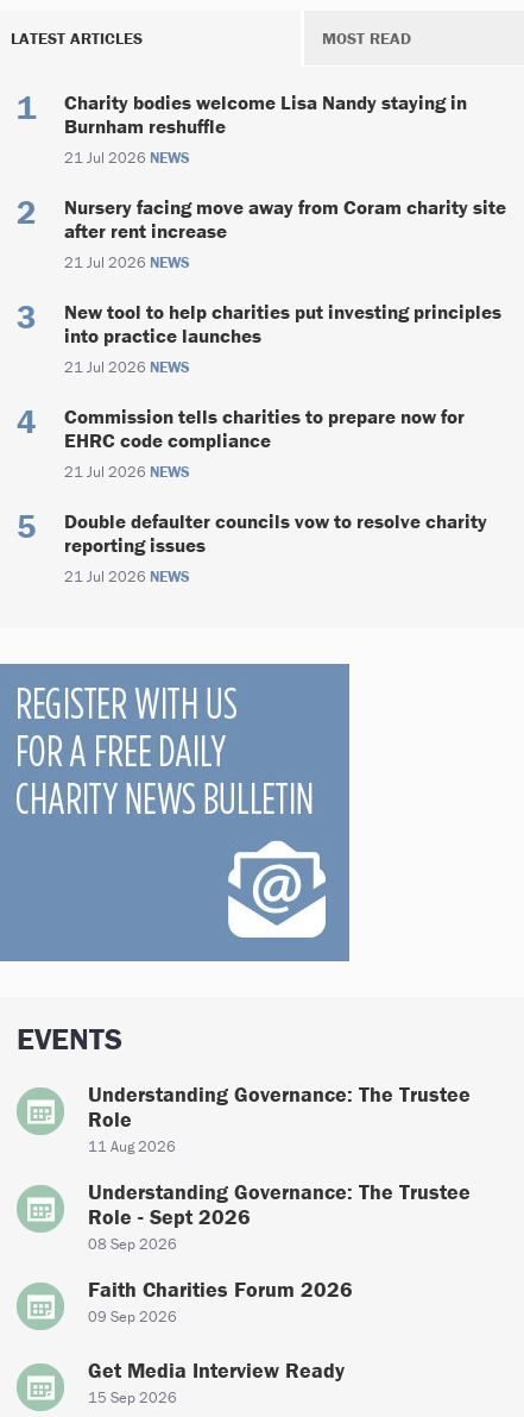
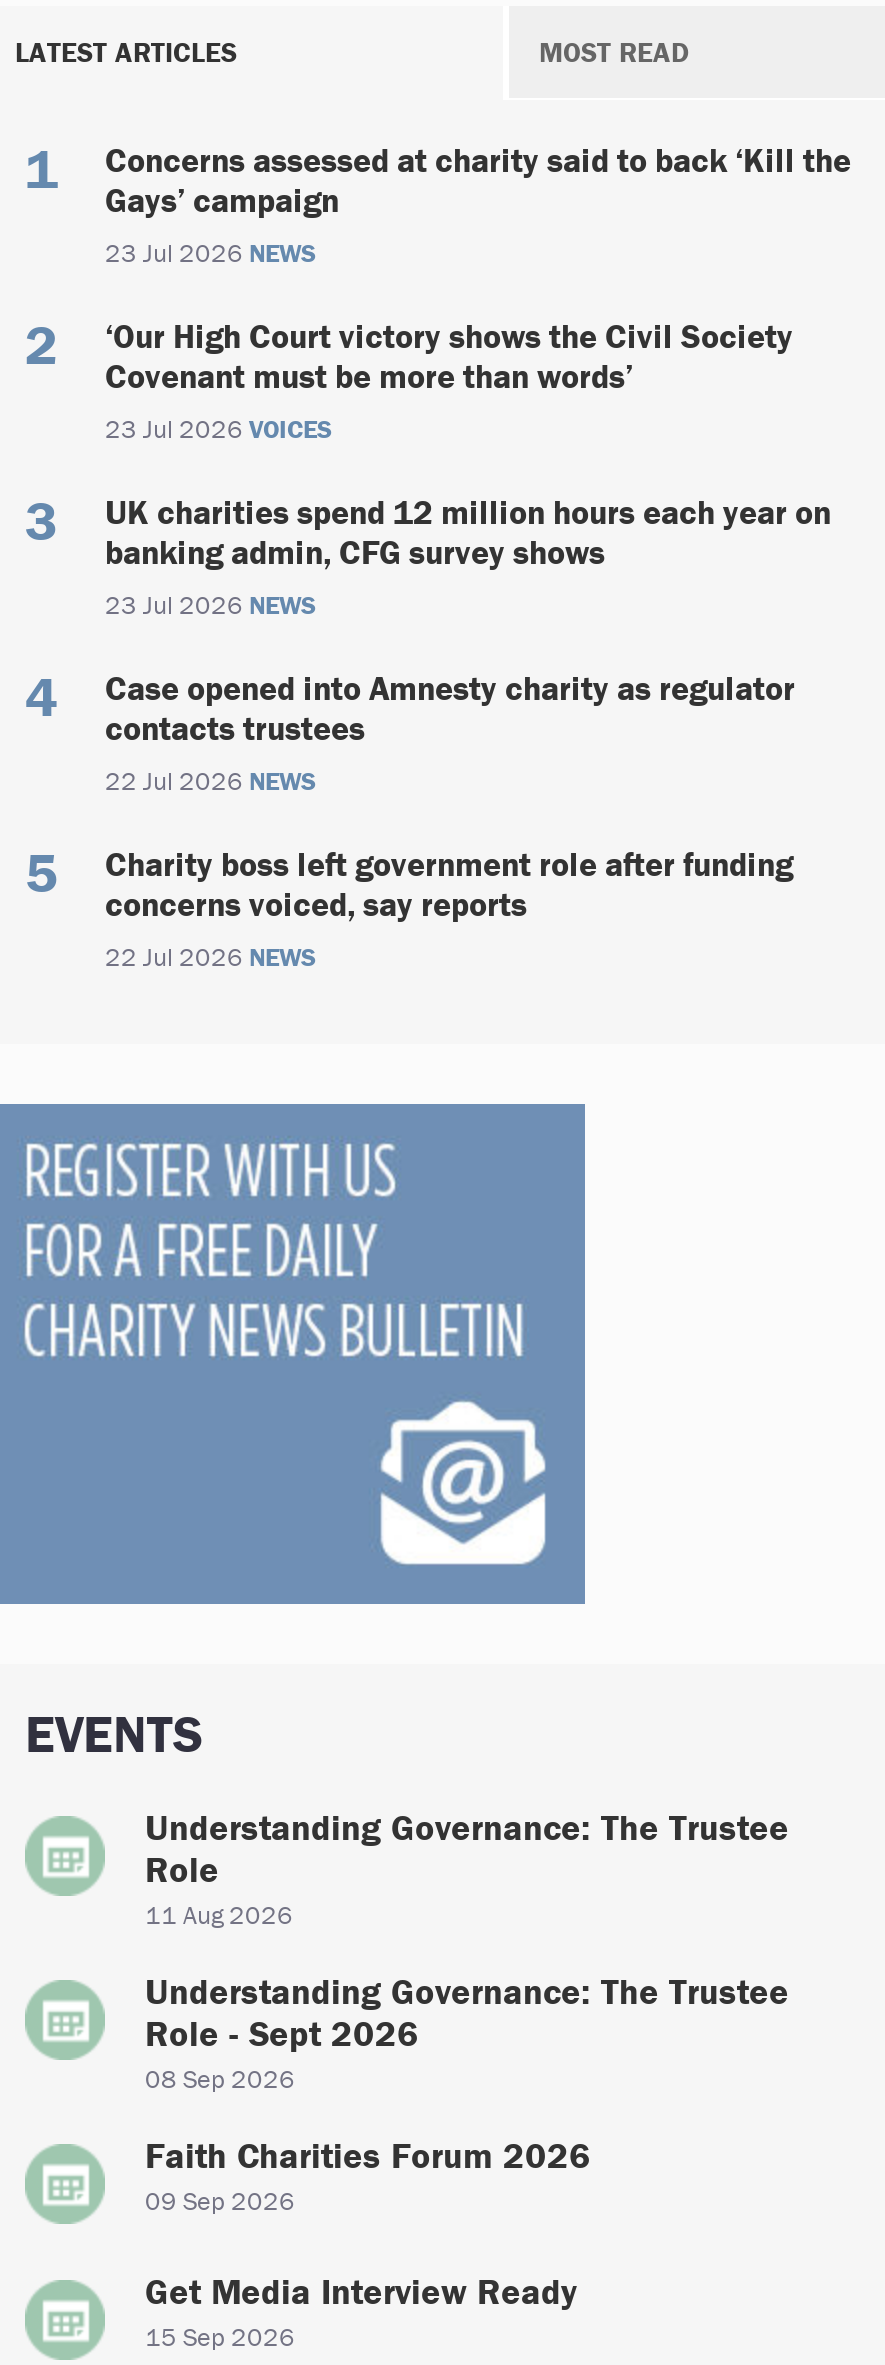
[64,89,467,167] Charity bodies welcome Lisa Nandy staying in | Burnham reshuffle | 21 Jul 2026 NEWS -> [105,137,851,269] Concerns assessed at charity said to back ‘Kill the | Gays’ campaign | 23 Jul 2026 NEWS
[64,193,506,272] Nursery facing move away from Coram charity site | after rent increase | 21 Jul 2026 NEWS -> [105,313,793,445] ‘Our High Court victory shows the Civil Society | Covenant must be more than words’ | 23 Jul 2026 VOICES
[64,298,501,377] New tool to help charities put investing principles | into practice launches | 21 Jul 2026 NEWS -> [105,489,831,621] UK charities spend 12 million hours each year on | banking admin, CFG survey shows | 23 Jul 2026 NEWS
[64,403,465,481] Commission tells charities to prepare now for | EHRC code compliance | 21 Jul 2026 NEWS -> [105,665,795,797] Case opened into Amnesty charity as regulator | contacts trustees | 22 Jul 2026 NEWS
[64,508,487,586] Double defaulter councils vow to resolve charity | reporting issues | 21 Jul 2026 NEWS -> [105,841,793,973] Charity boss left government role after funding | concerns voiced, say reports | 22 Jul 2026 NEWS

